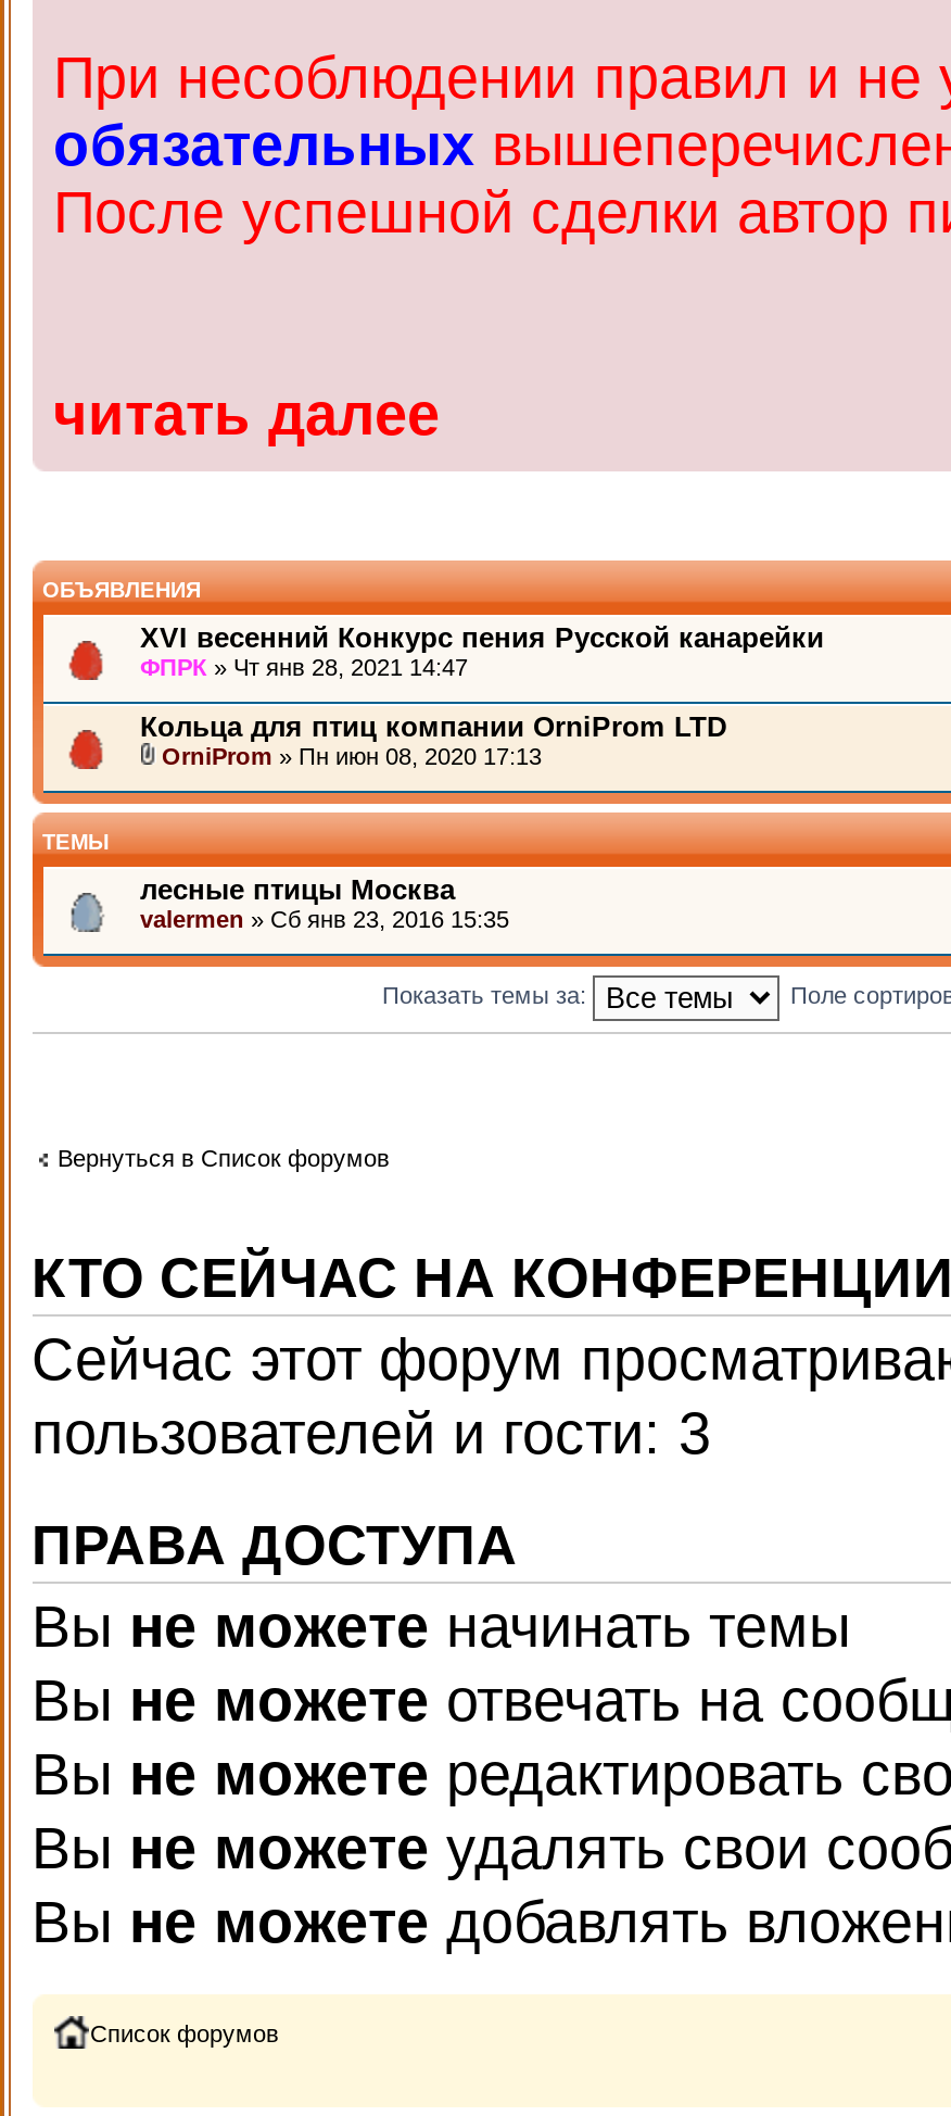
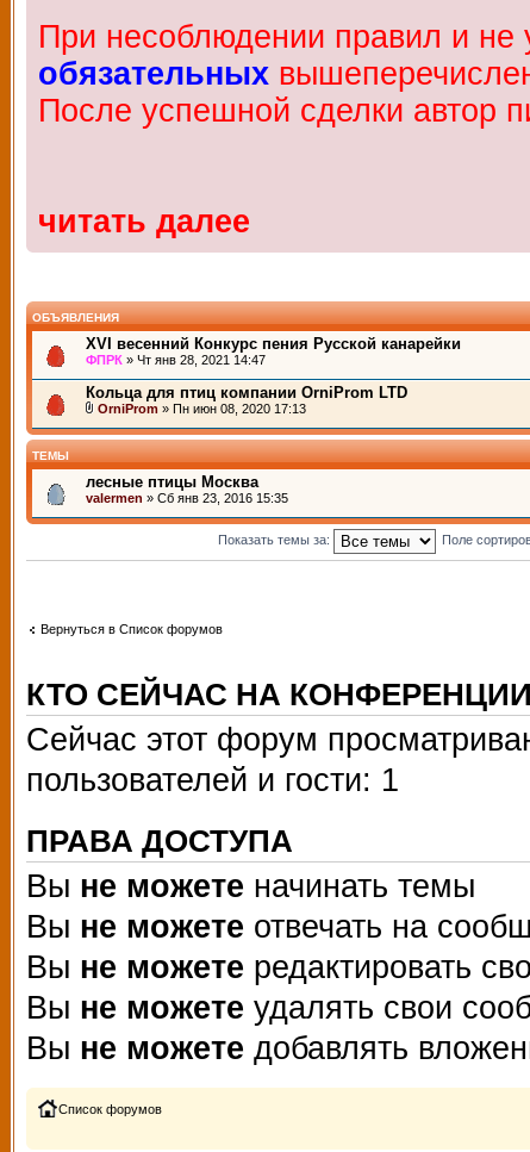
[31,1400,711,1465] пользователей и гости: 3 -> [26,762,398,798] пользователей и гости: 1

